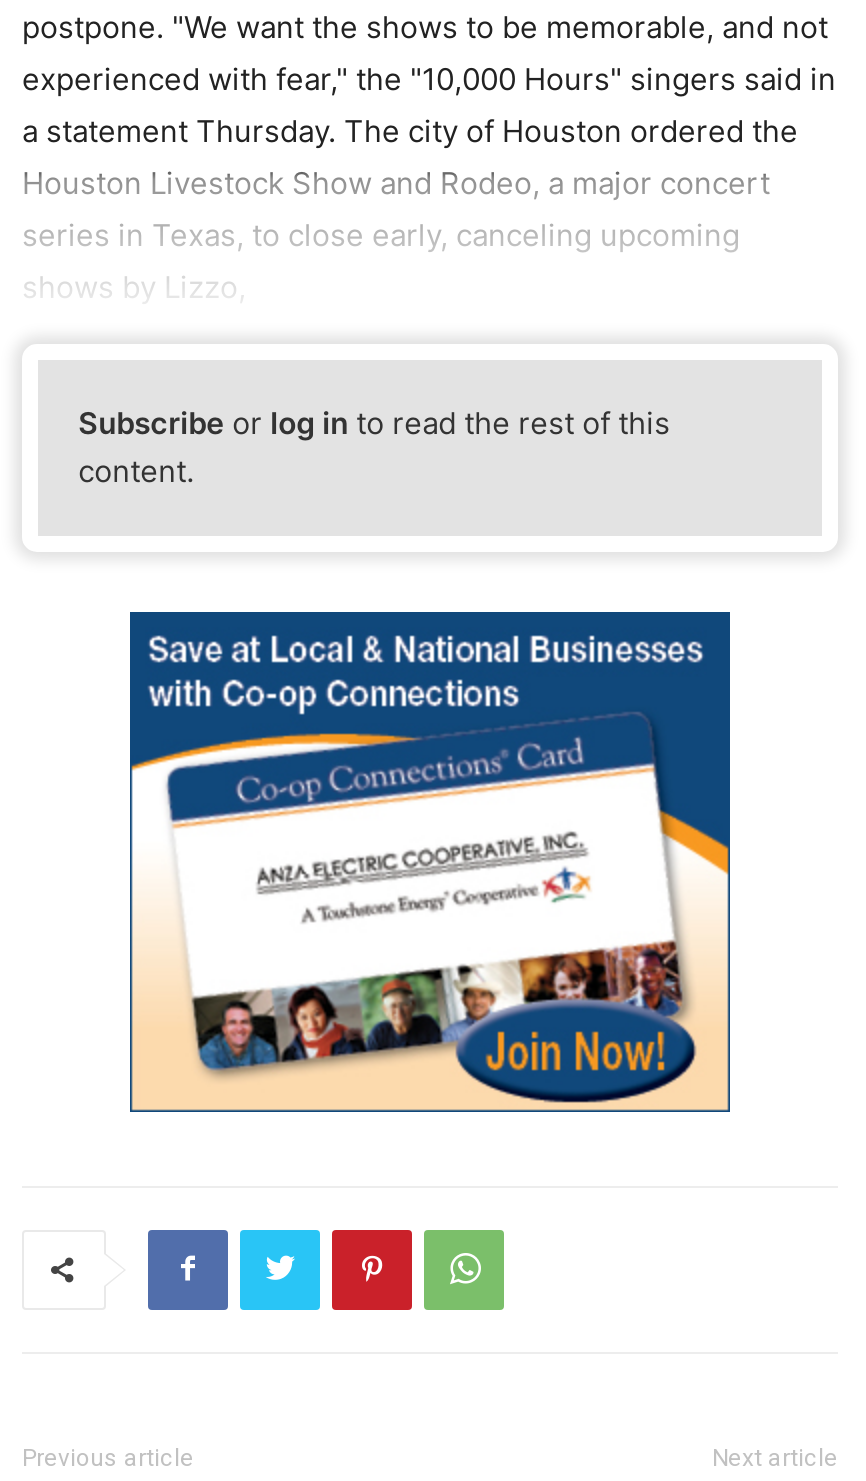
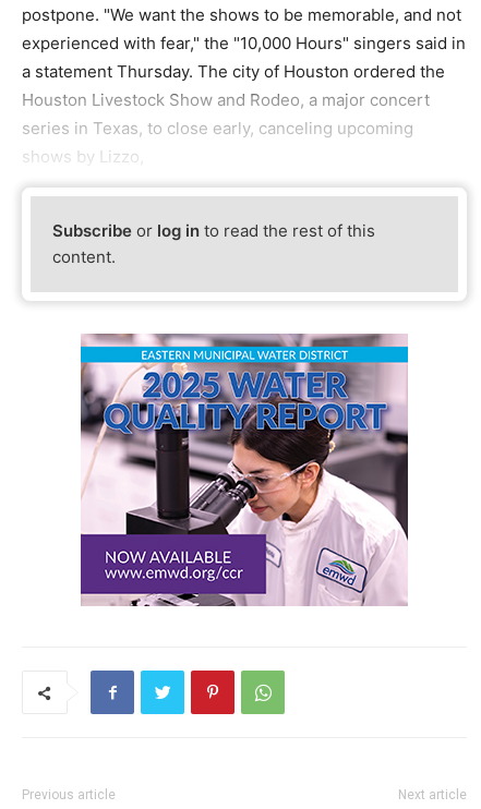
[128,610,732,1114] [image] -> [80,333,409,606] [image]

